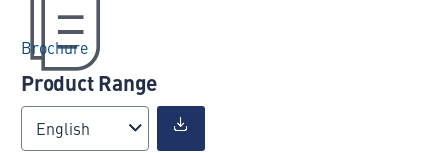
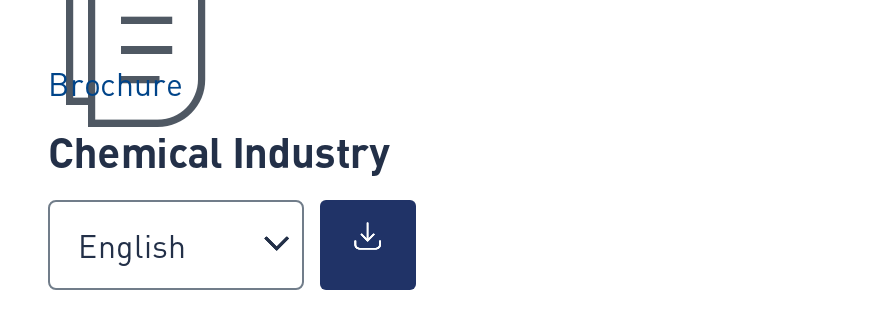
[21,66,158,96] Product Range -> [48,121,389,181] Chemical Industry

